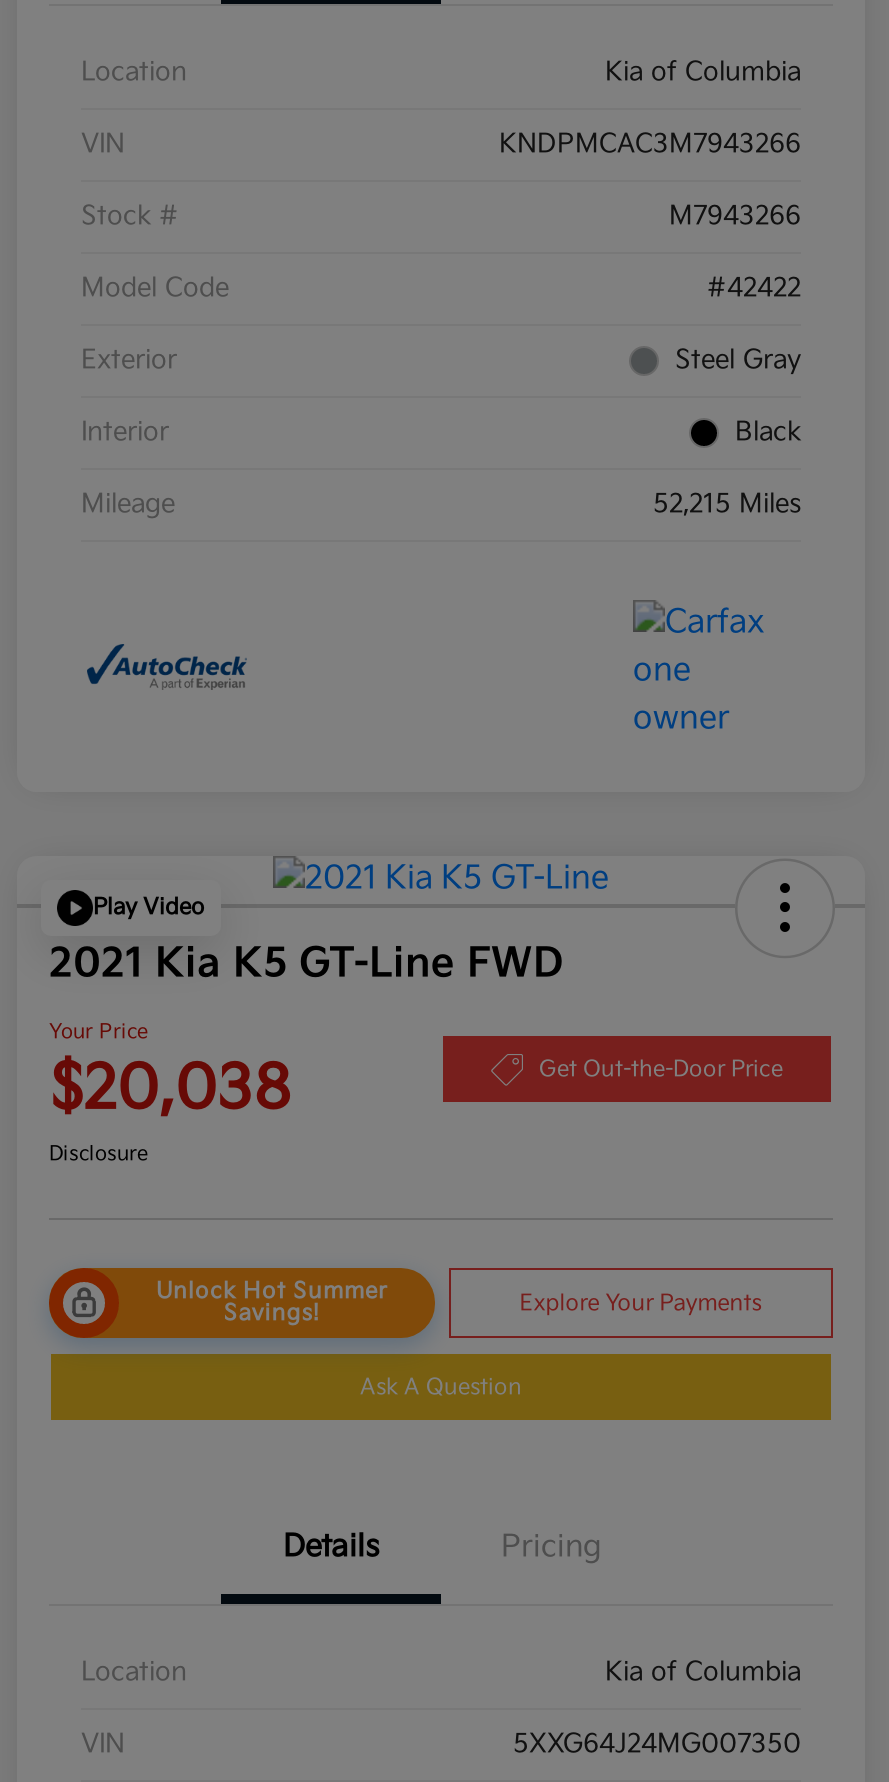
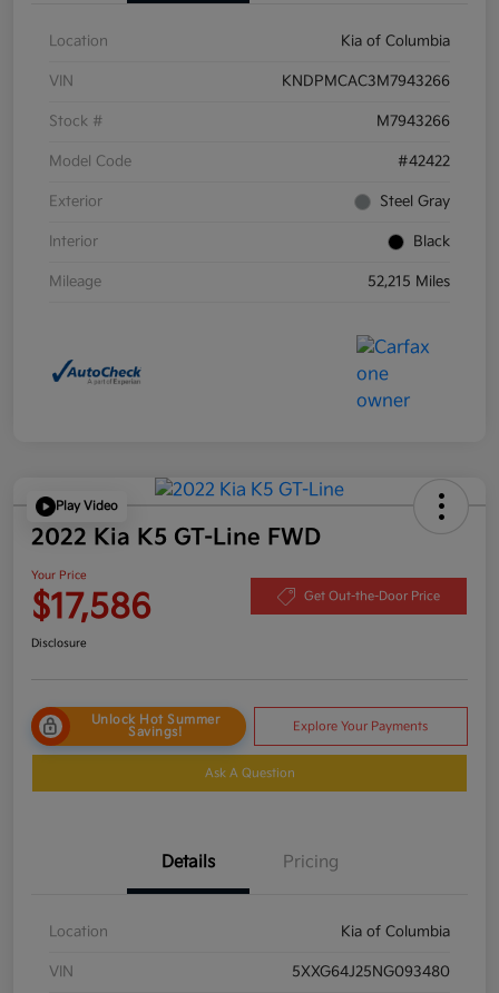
[49,940,563,988] 2021 Kia K5 GT-Line FWD -> [31,524,321,551] 2022 Kia K5 GT-Line FWD
[49,1054,291,1126] $20,038 -> [31,588,151,628] $17,586
[513,1728,801,1760] 5XXG64J24MG007350 -> [292,963,450,981] 5XXG64J25NG093480

